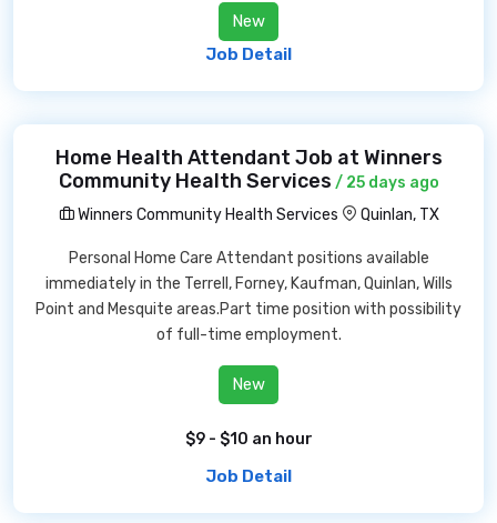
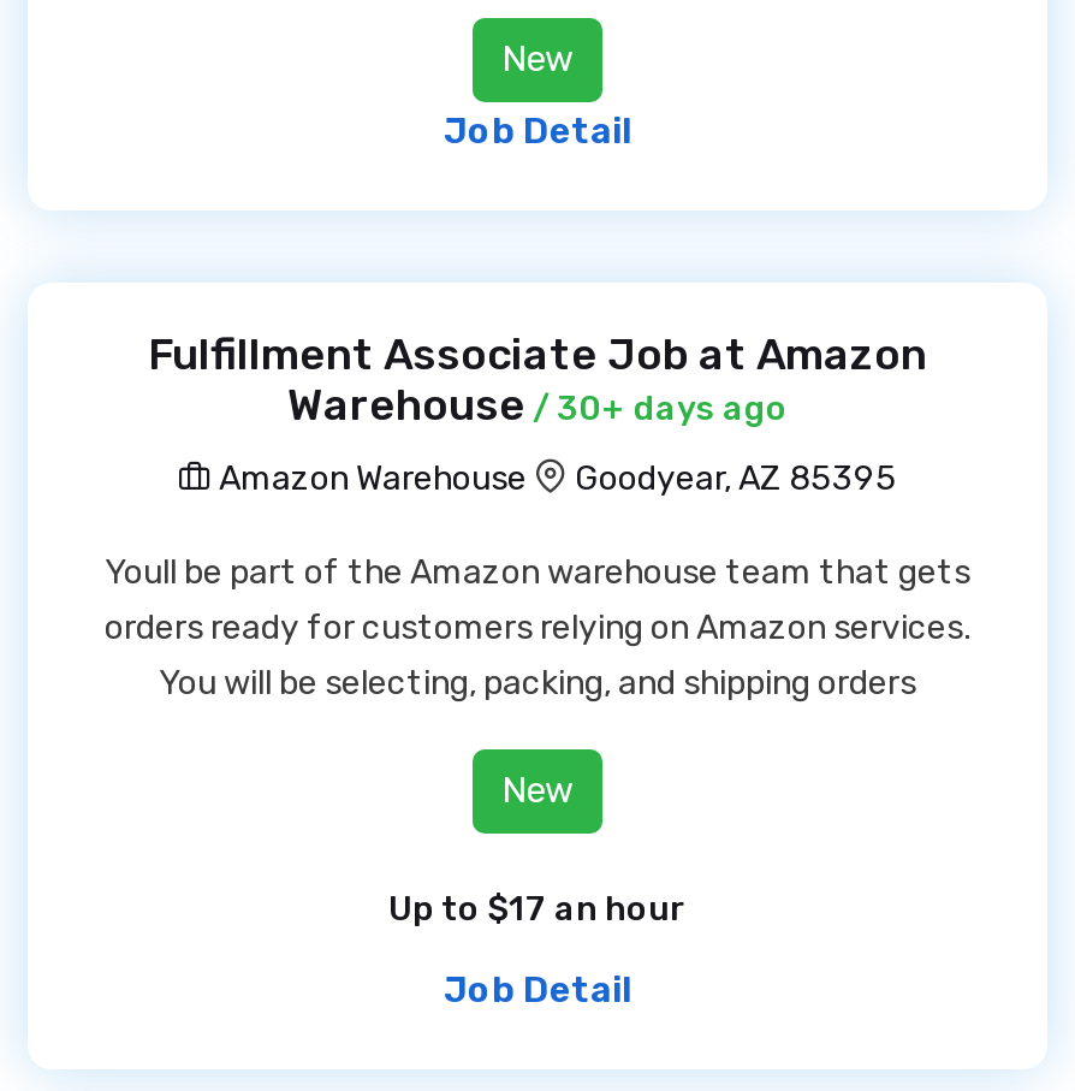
[55,145,442,193] Home Health Attendant Job at Winners | Community Health Services / 25 days ago -> [148,328,927,432] Fulfillment Associate Job at Amazon | Warehouse / 30+ days ago
[74,205,439,224] Winners Community Health Services | Quinlan, TX -> [212,458,897,499] Amazon Warehouse | Goodyear, AZ 85395
[35,249,461,344] Personal Home Care Attendant positions available | immediately in the Terrell, Forney, Kaufman, Quinlan, Wills | Point and Mesquite areas.Part time position with possibility | of full-time employment. -> [105,552,970,704] Youll be part of the Amazon warehouse team that gets | orders ready for customers relying on Amazon services. | You will be selecting, packing, and shipping orders
[185,430,312,449] $9 - $10 an hour -> [388,889,687,930] Up to $17 an hour

